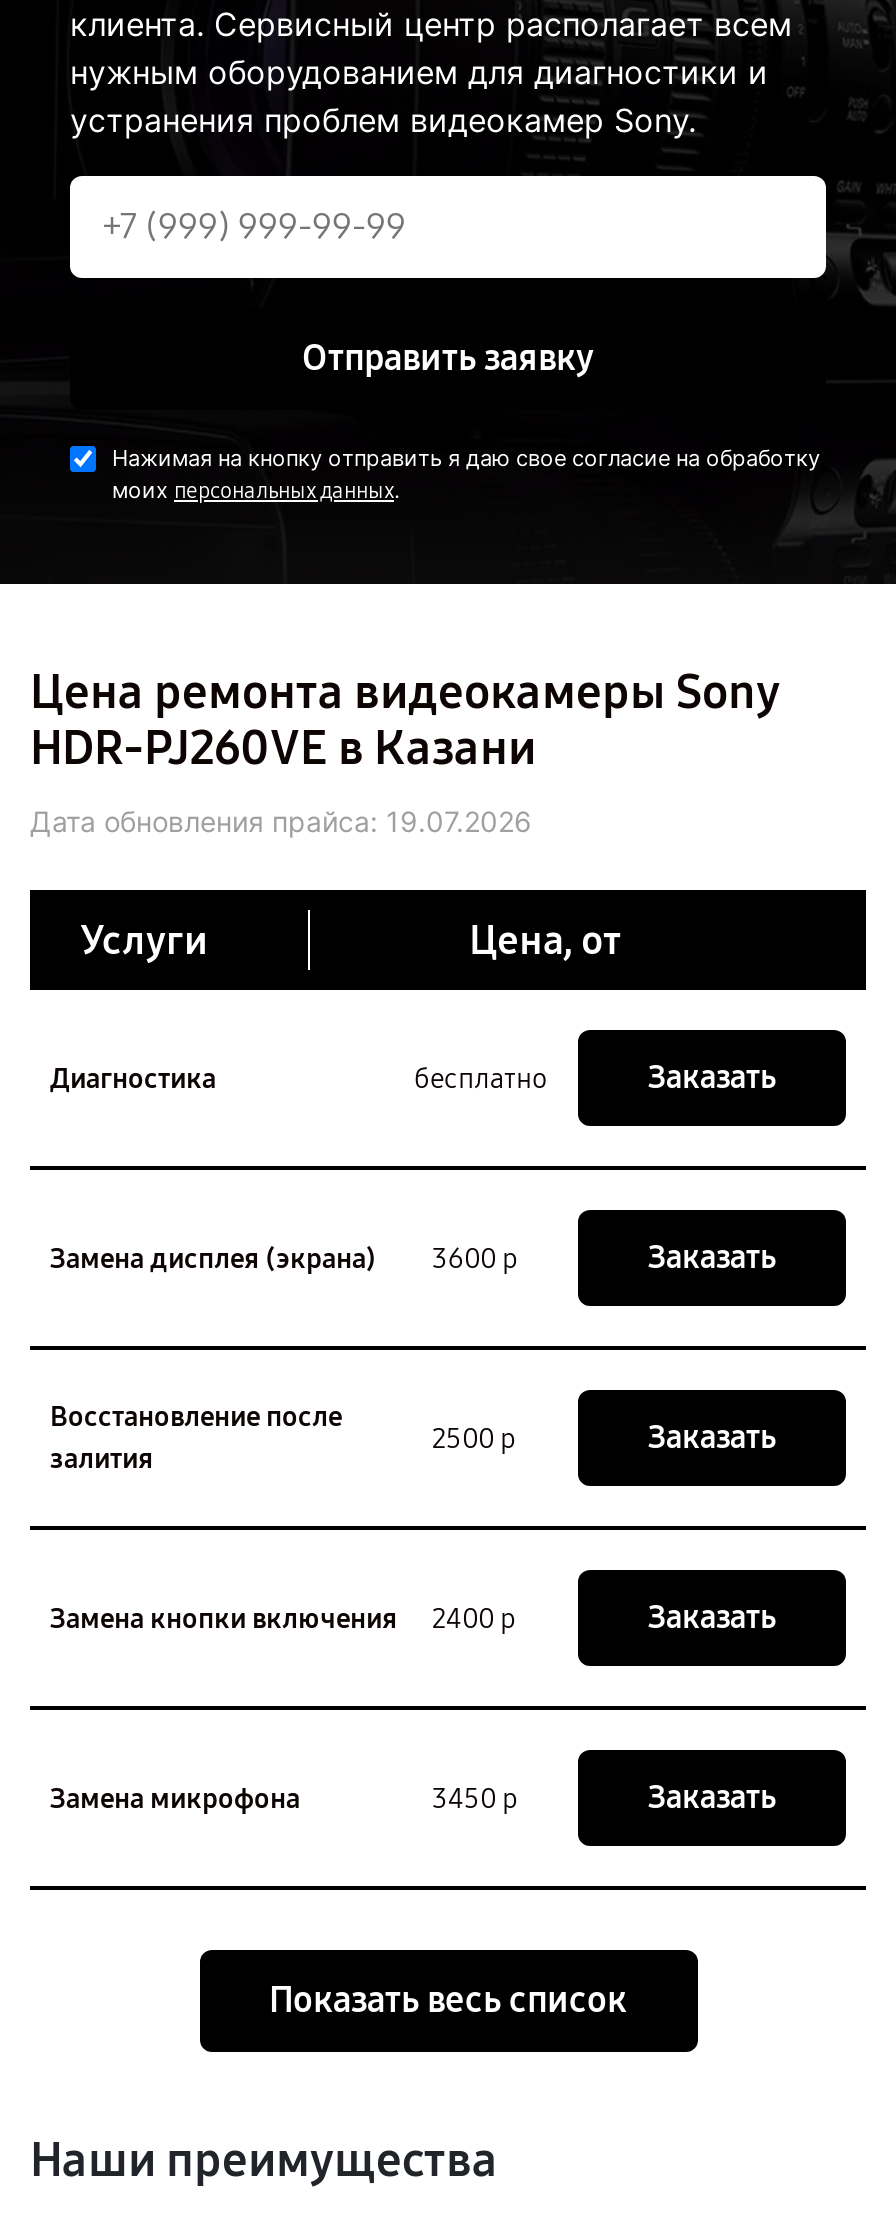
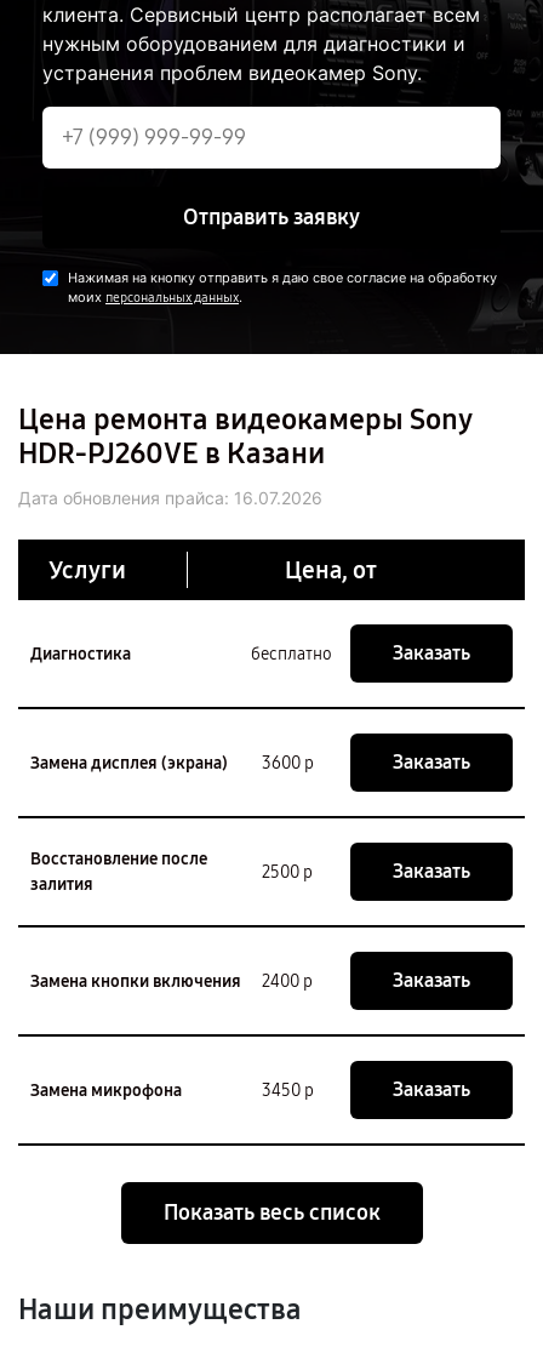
[30,804,532,838] Дата обновления прайса: 19.07.2026 -> [18,487,322,508] Дата обновления прайса: 16.07.2026

